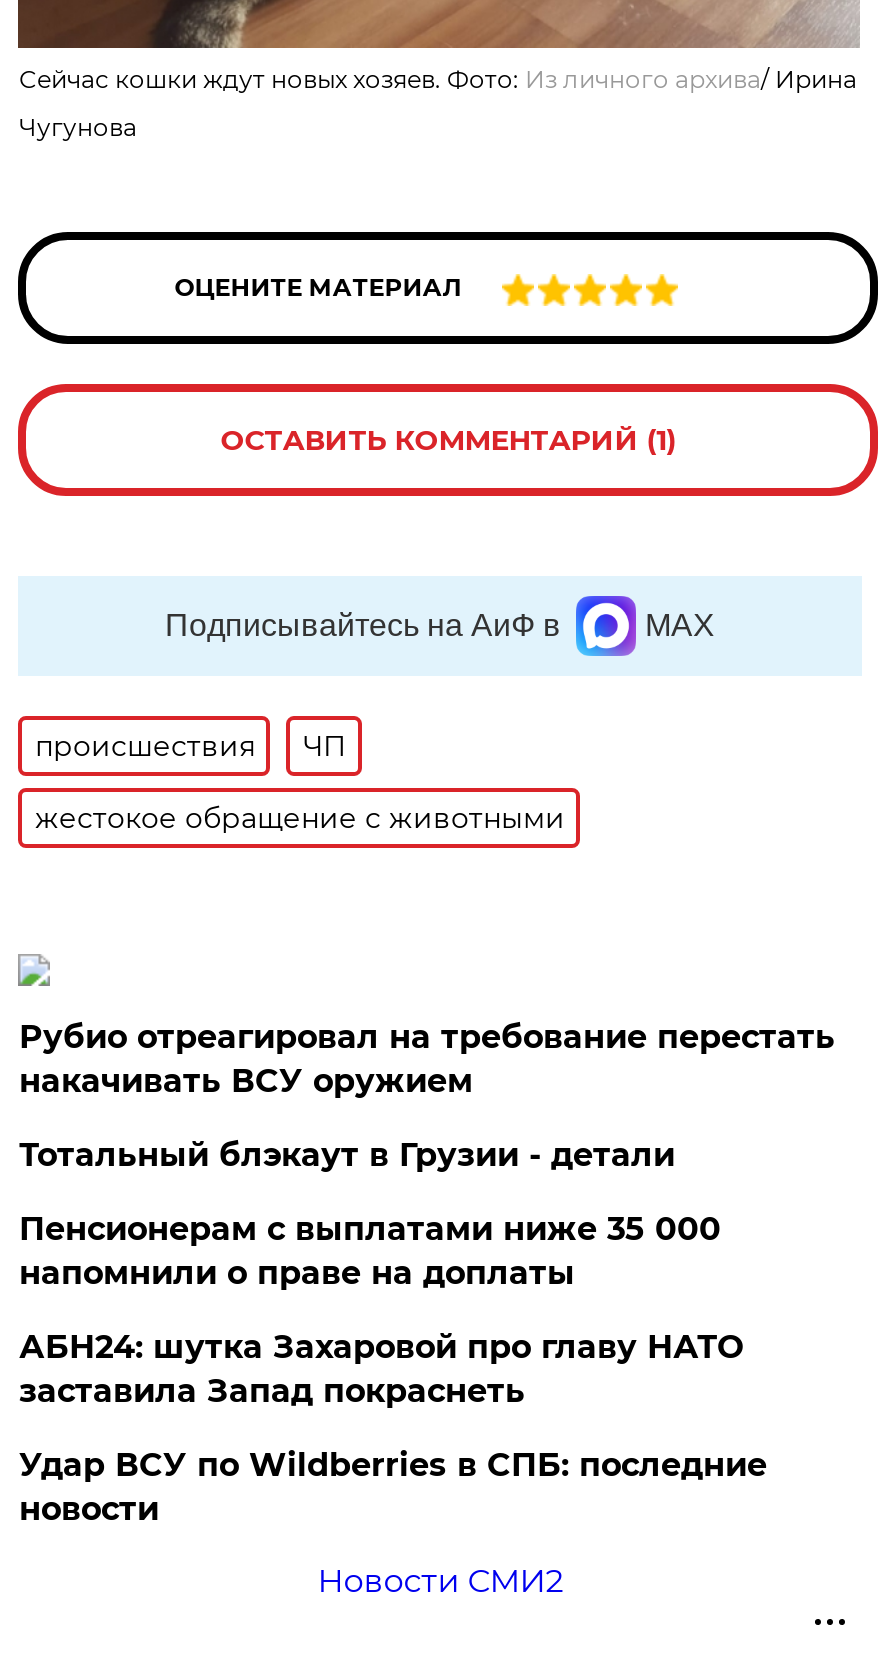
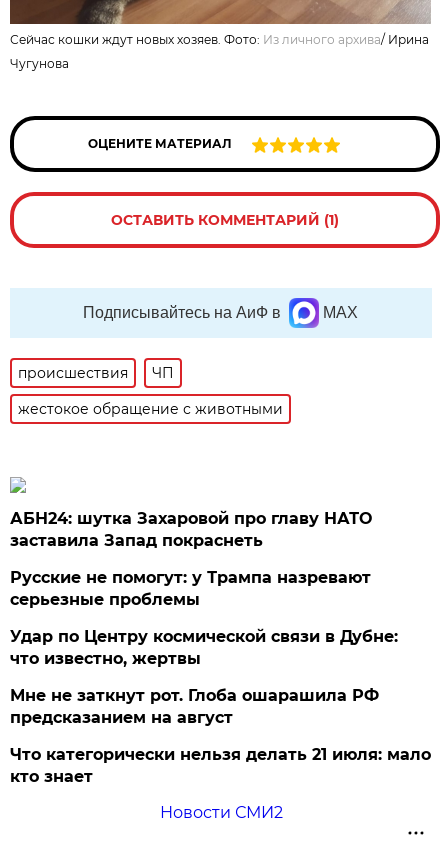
[19,1018,835,1292] Рубио отреагировал на требование перестать | накачивать ВСУ оружием | Тотальный блэкаут в Грузии - детали | Пенсионерам с выплатами ниже 35 000 | напомнили о праве на доплаты -> none
moved [19,1328,743,1410] -> [10,509,372,550]: АБН24: шутка Захаровой про главу НАТО | заставила Запад покраснеть
[19,1446,767,1528] Удар ВСУ по Wildberries в СПБ: последние | новости -> [10,568,431,786] Русские не помогут: у Трампа назревают | серьезные проблемы | Удар по Центру космической связи в Дубне: | что известно, жертвы | Мне не заткнут рот. Глоба ошарашила РФ | предсказанием на август | Что категорически нельзя делать 21 июля: мало | кто знает

